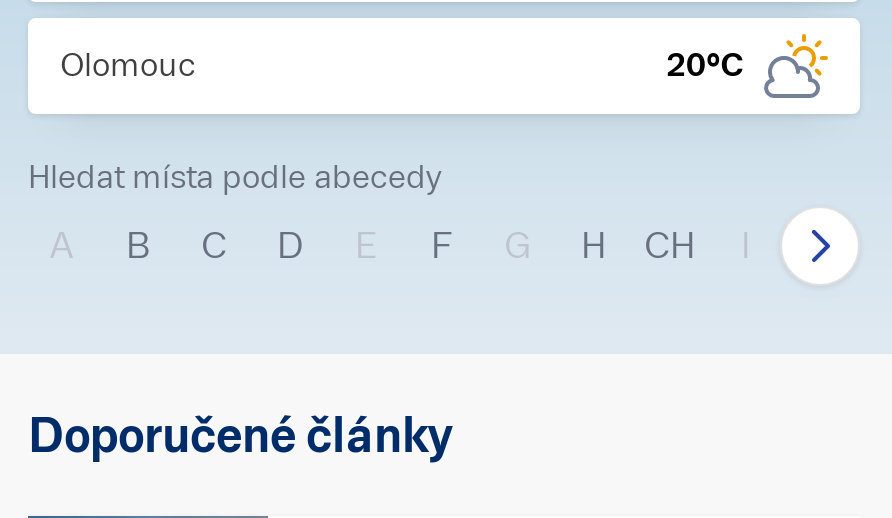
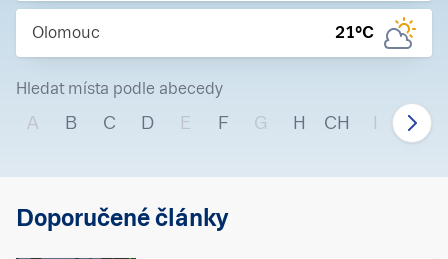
[666,46,744,84] 20°C -> [335,23,374,42] 21°C

